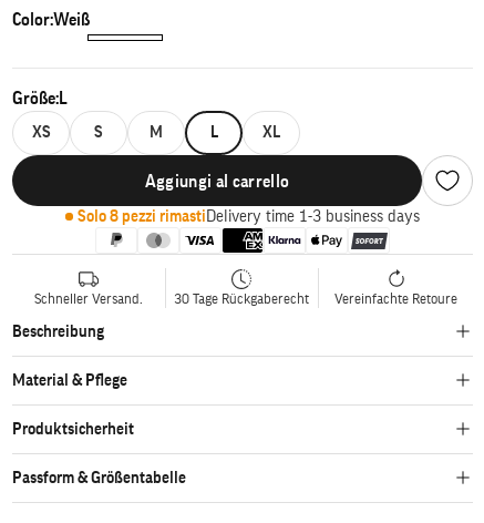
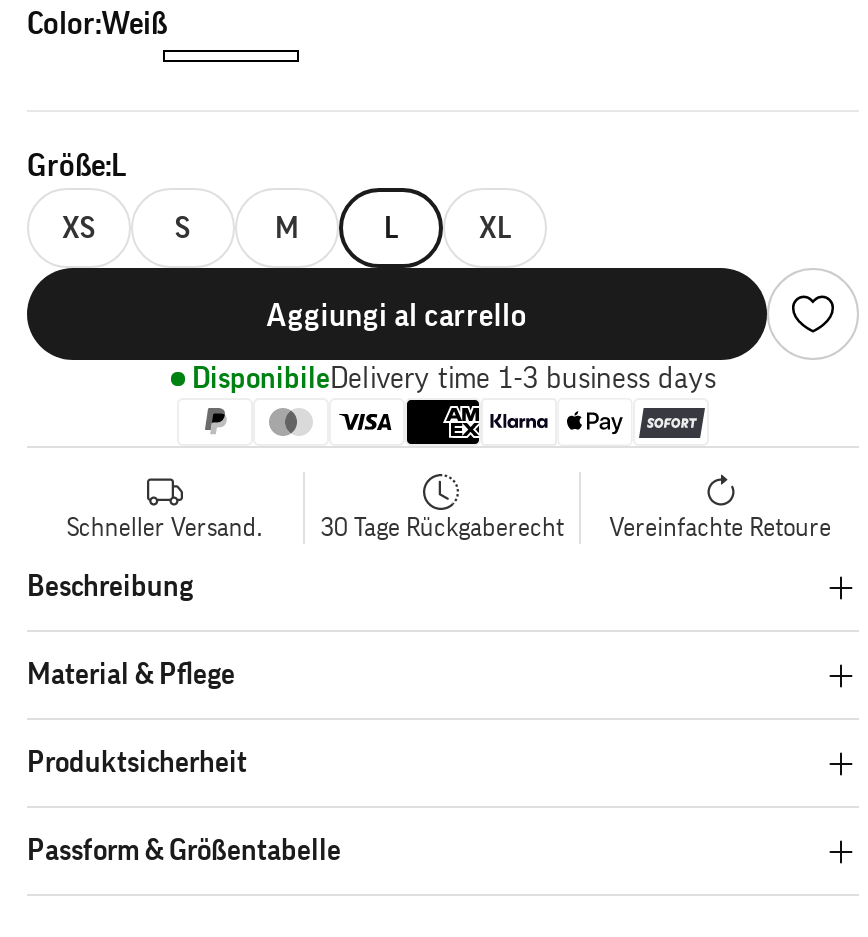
[78,208,420,225] Solo 8 pezzi rimastiDelivery time 1-3 business days -> [192,365,716,395] DisponibileDelivery time 1-3 business days

